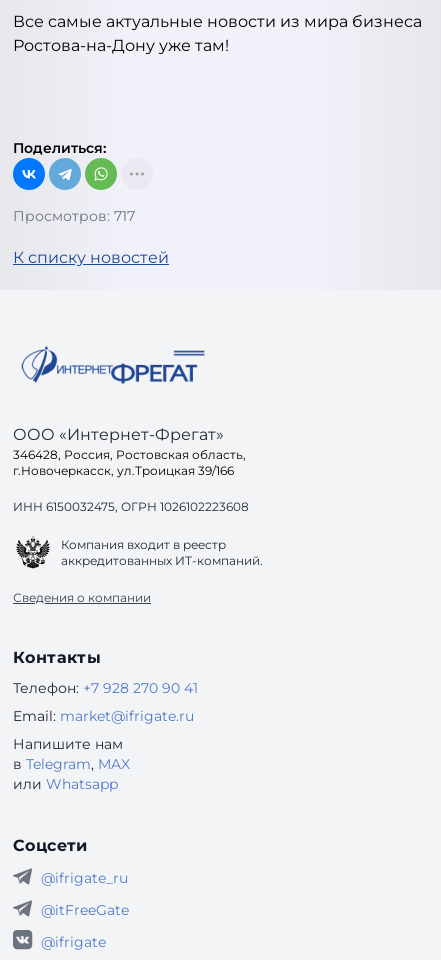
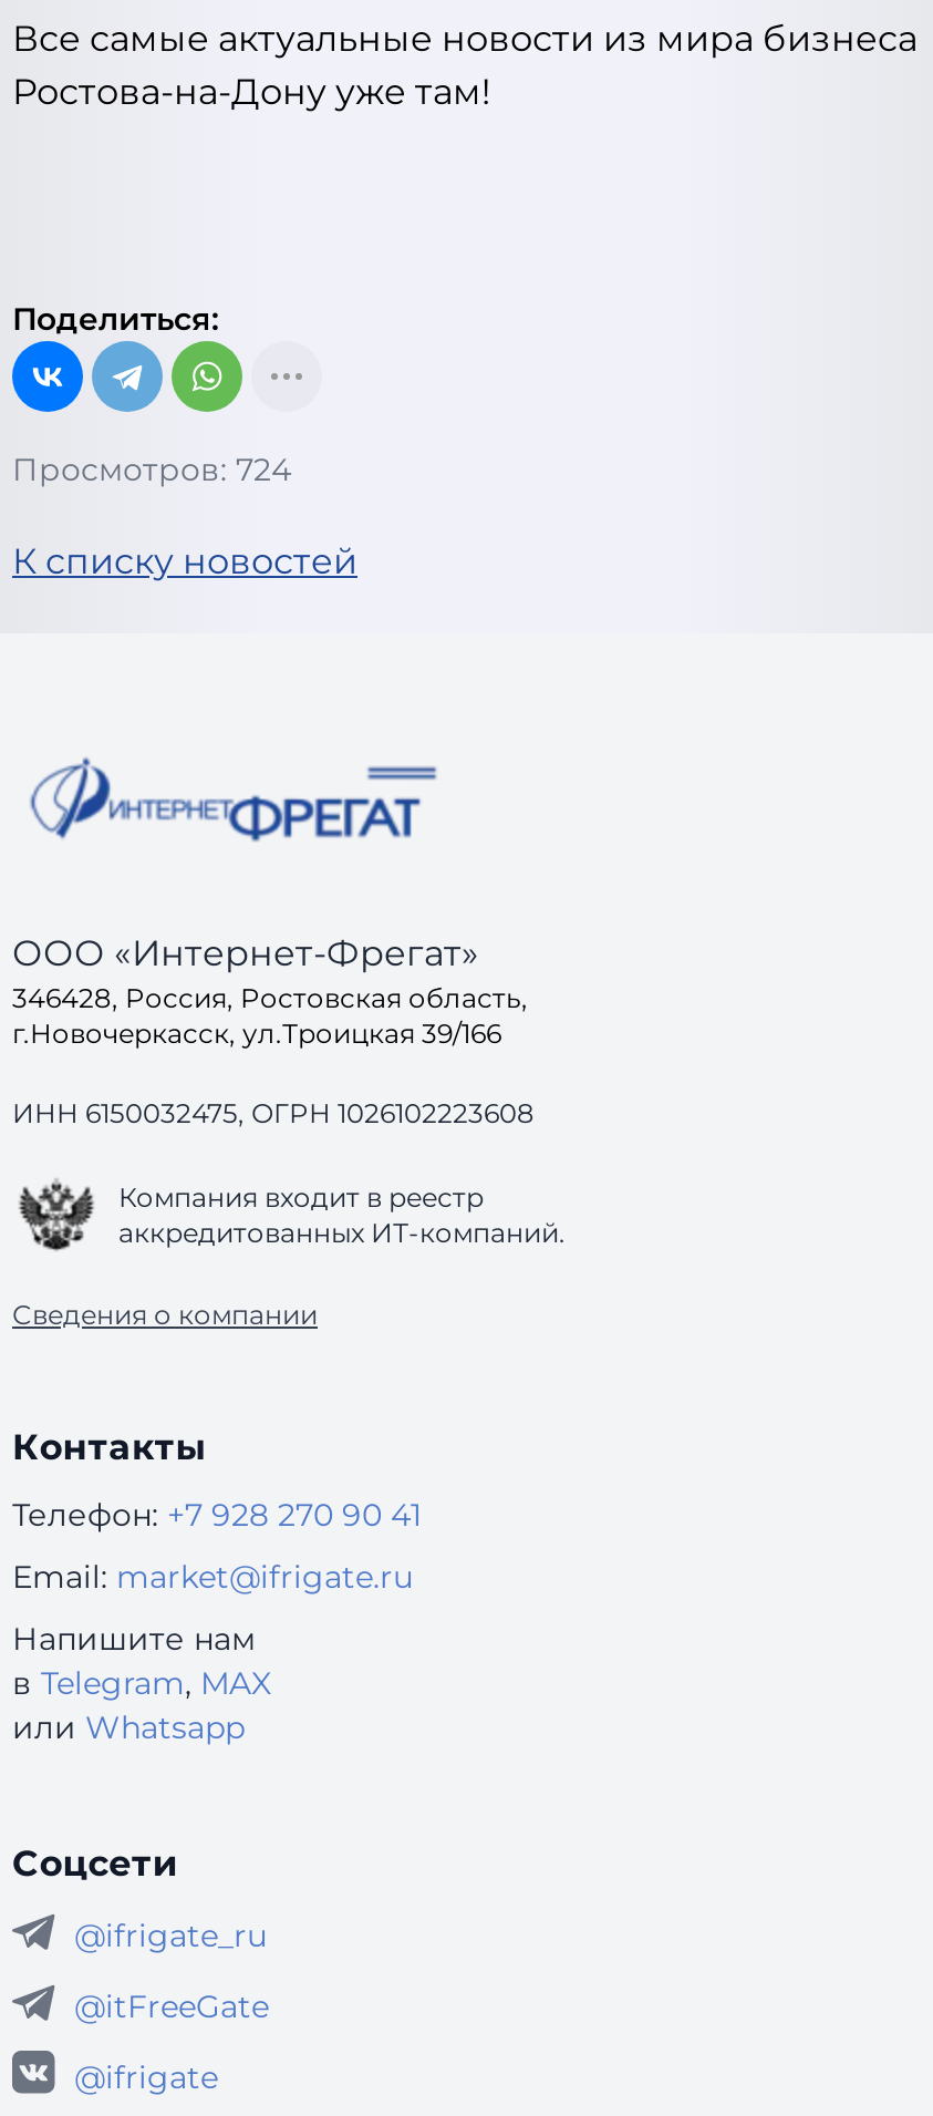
[13,207,135,225] Просмотров: 717 -> [12,450,291,489] Просмотров: 724

